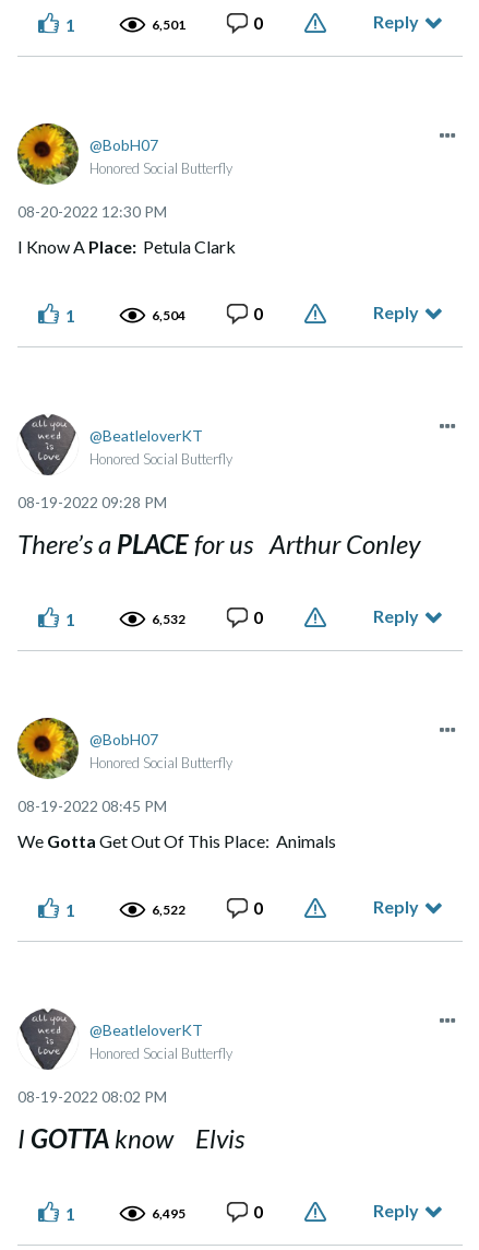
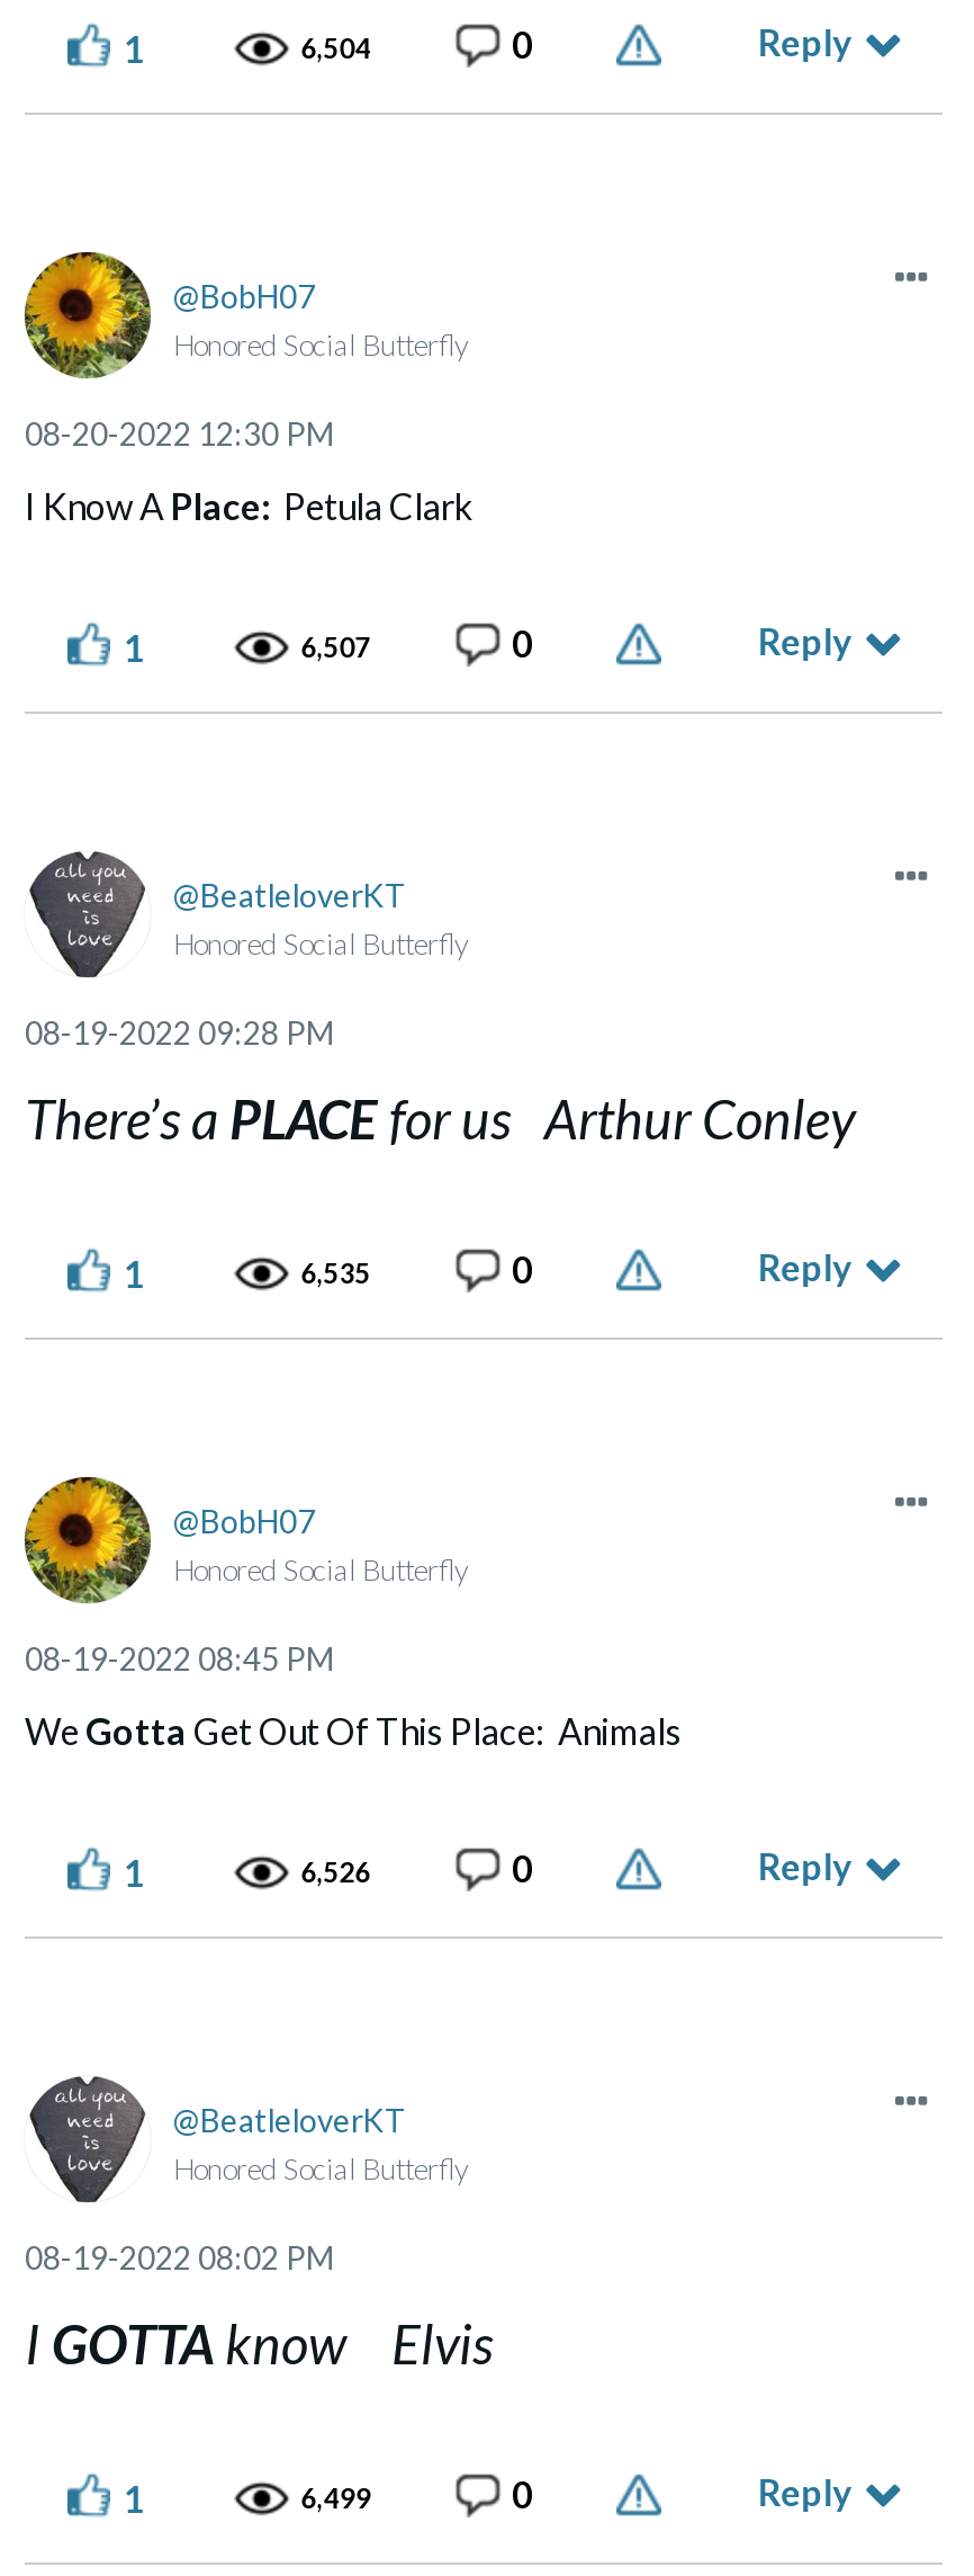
[151,16,185,32] 6,501 -> [301,31,370,65] 6,504
[151,307,185,323] 6,504 -> [301,630,370,664] 6,507
[151,610,185,627] 6,532 -> [301,1256,370,1290] 6,535
[151,901,185,918] 6,522 -> [301,1855,370,1889] 6,526
[151,1205,185,1221] 6,495 -> [301,2481,370,2515] 6,499

